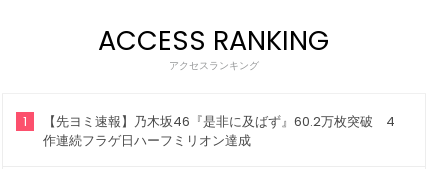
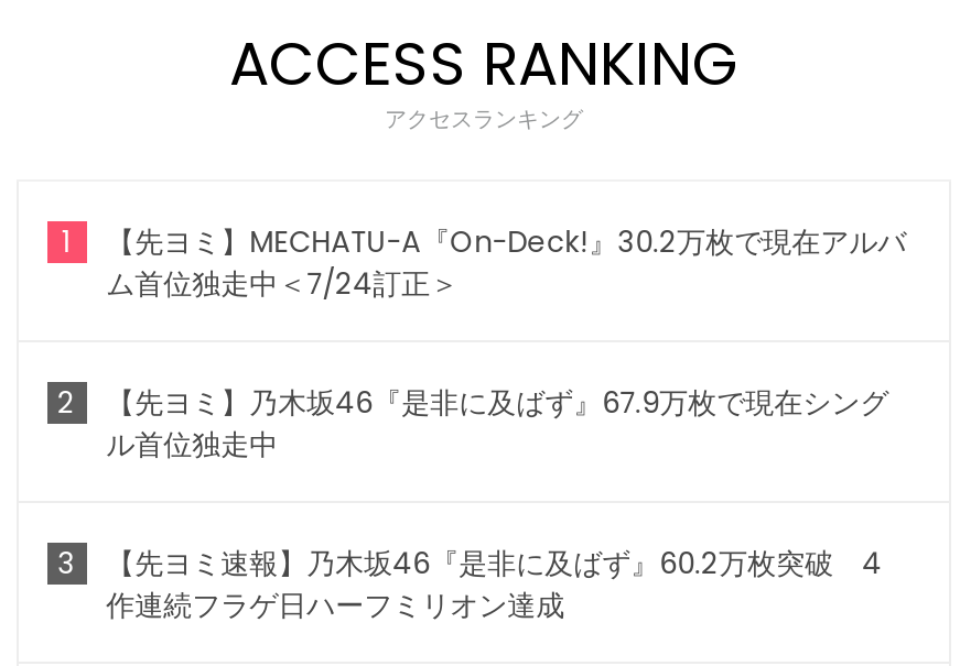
none -> [58,222,906,585] 【先ヨミ】MECHATU-A『On-Deck!』30.2万枚で現在アルバ | ム首位独走中＜7/24訂正＞ | 2 | 【先ヨミ】乃木坂46『是非に及ばず』67.9万枚で現在シング | ル首位独走中 | 3

